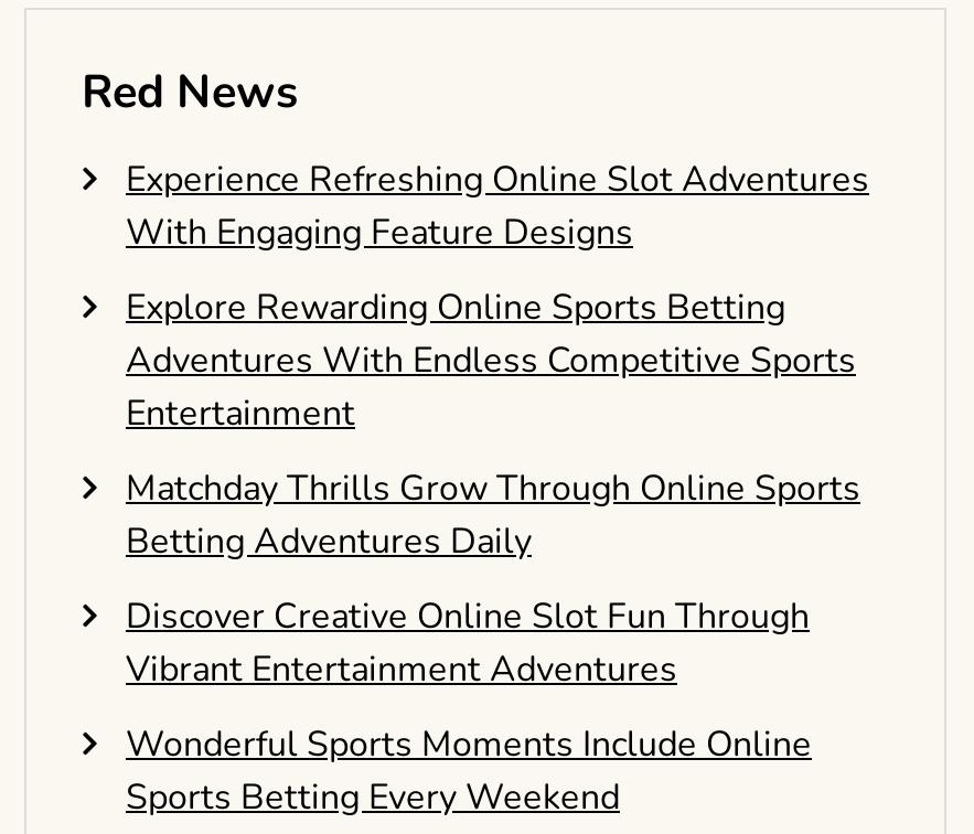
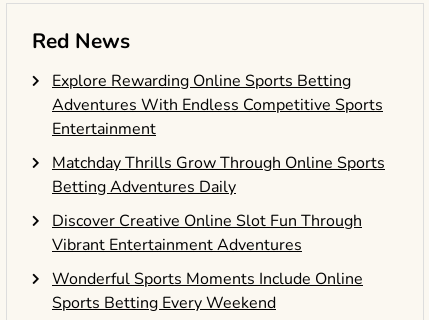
[126,155,869,256] Experience Refreshing Online Slot Adventures | With Engaging Feature Designs -> none

